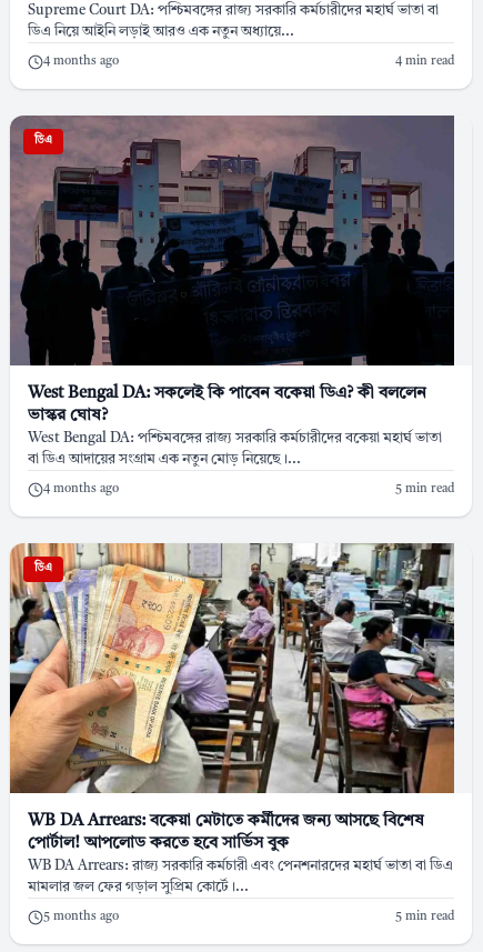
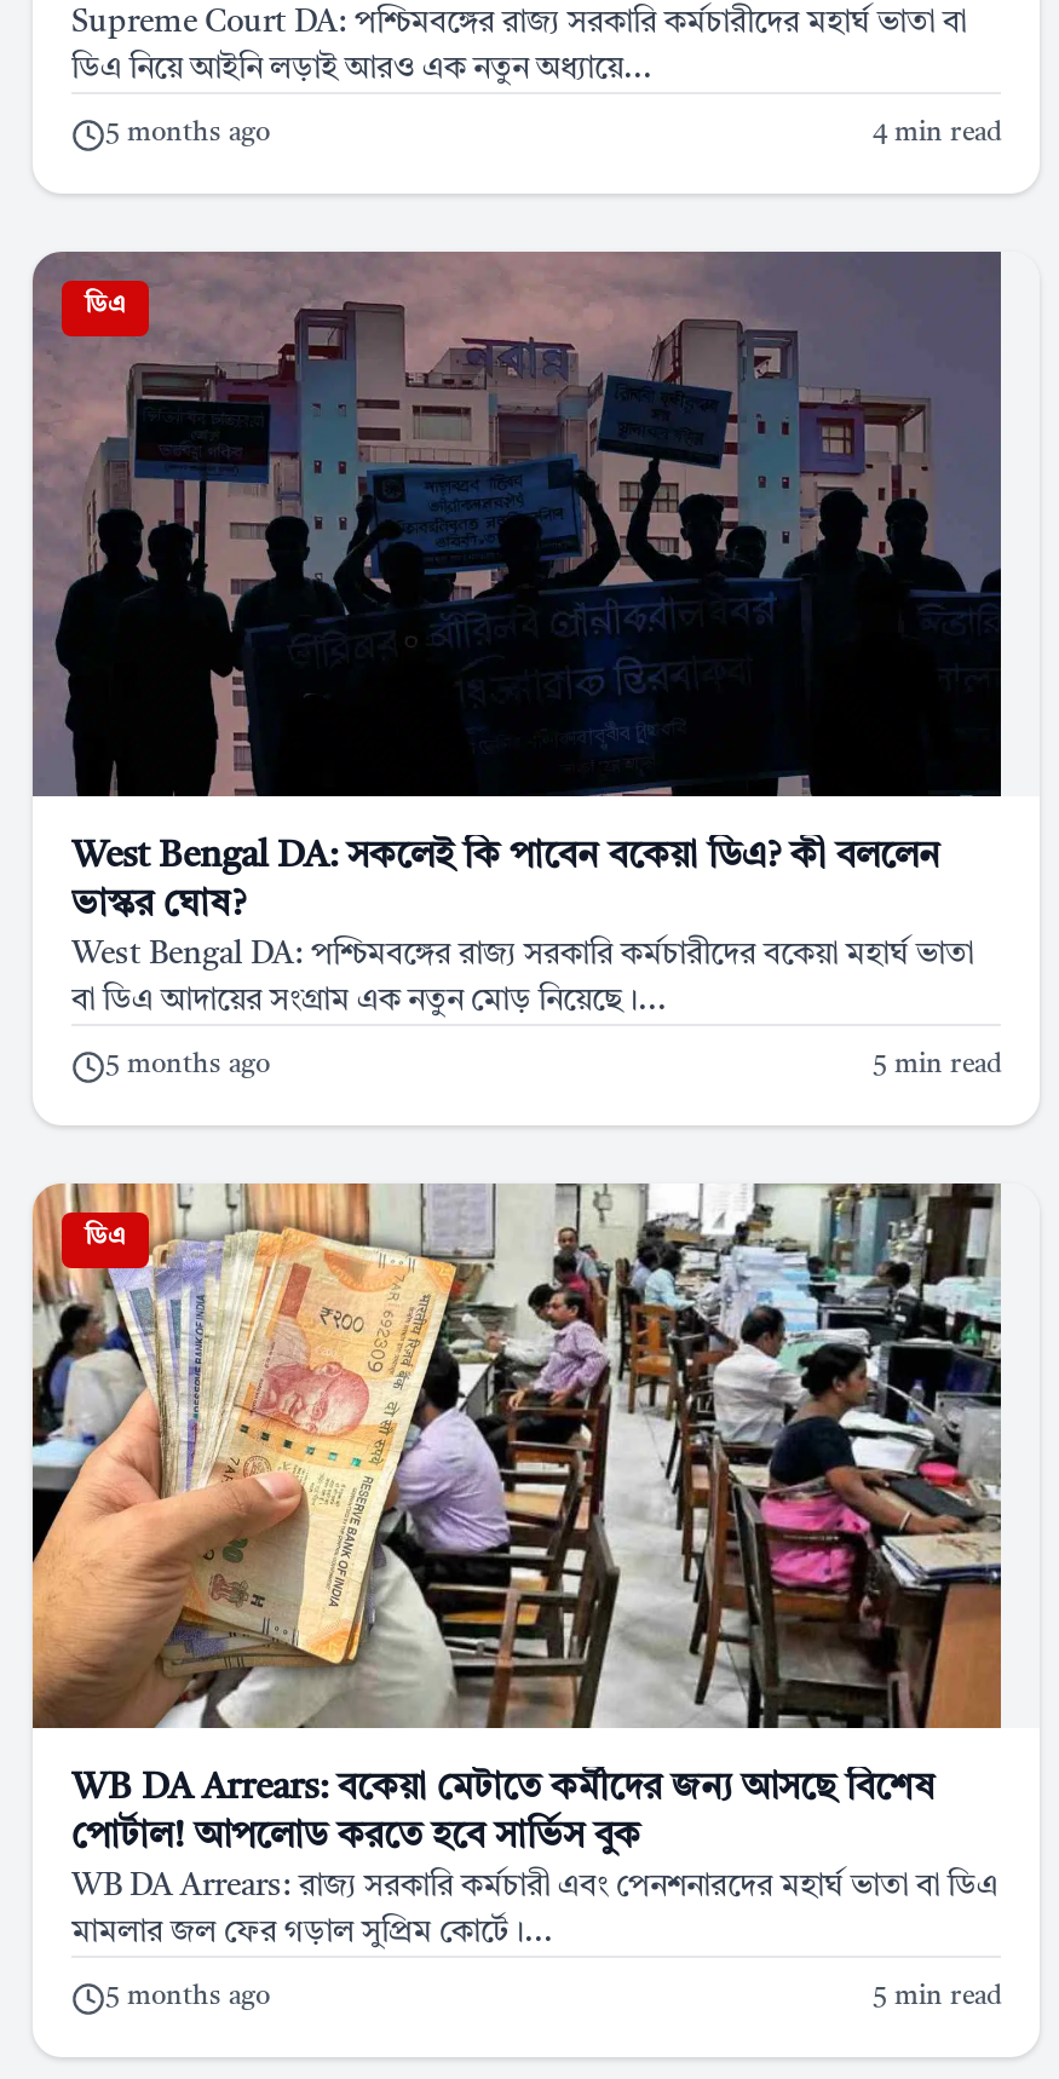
[43,56,119,68] 4 months ago -> [105,121,270,148] 5 months ago
[43,483,119,496] 4 months ago -> [105,1053,270,1080] 5 months ago

